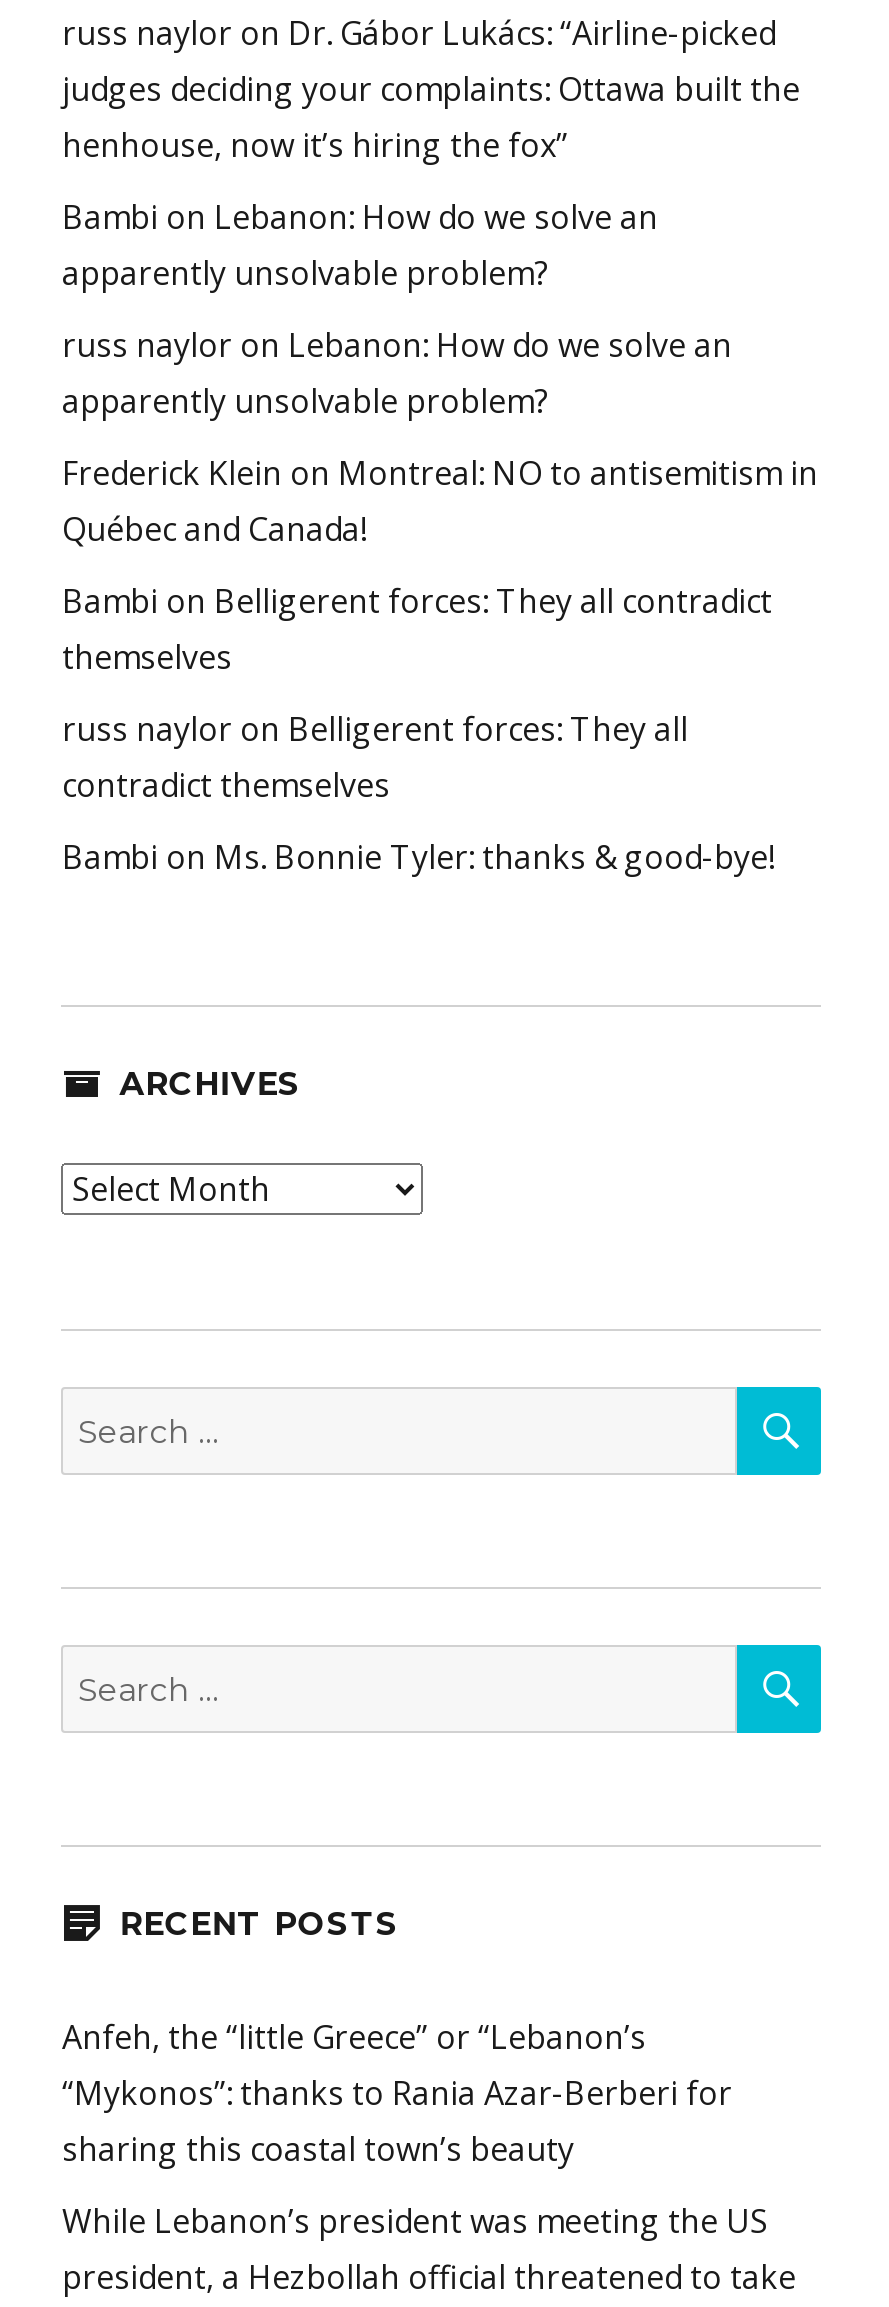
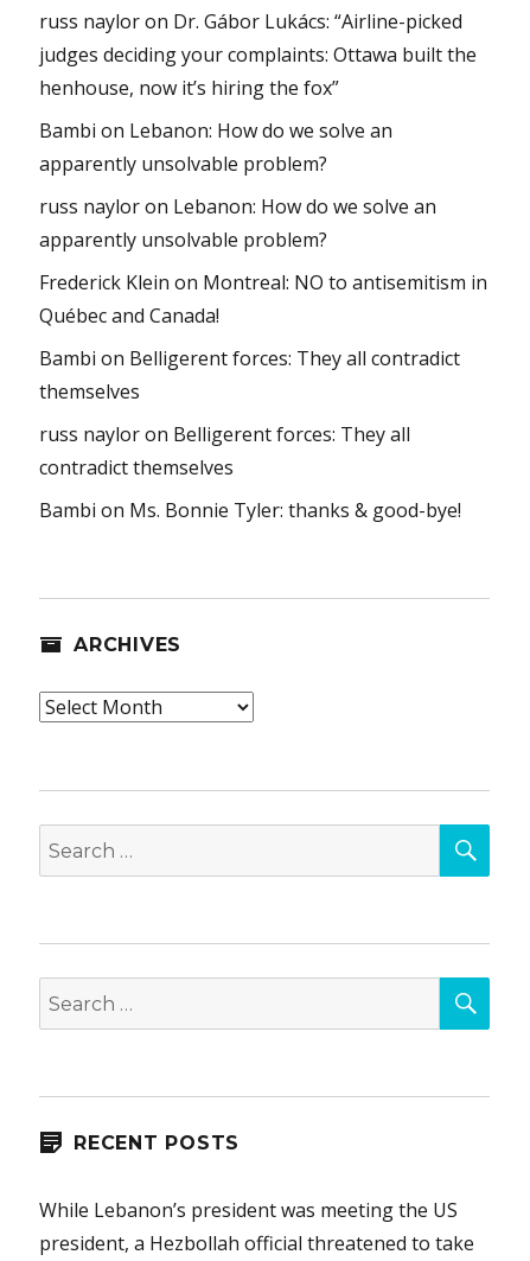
[62,2016,732,2172] Anfeh, the “little Greece” or “Lebanon’s | “Mykonos”: thanks to Rania Azar-Berberi for | sharing this coastal town’s beauty -> none

